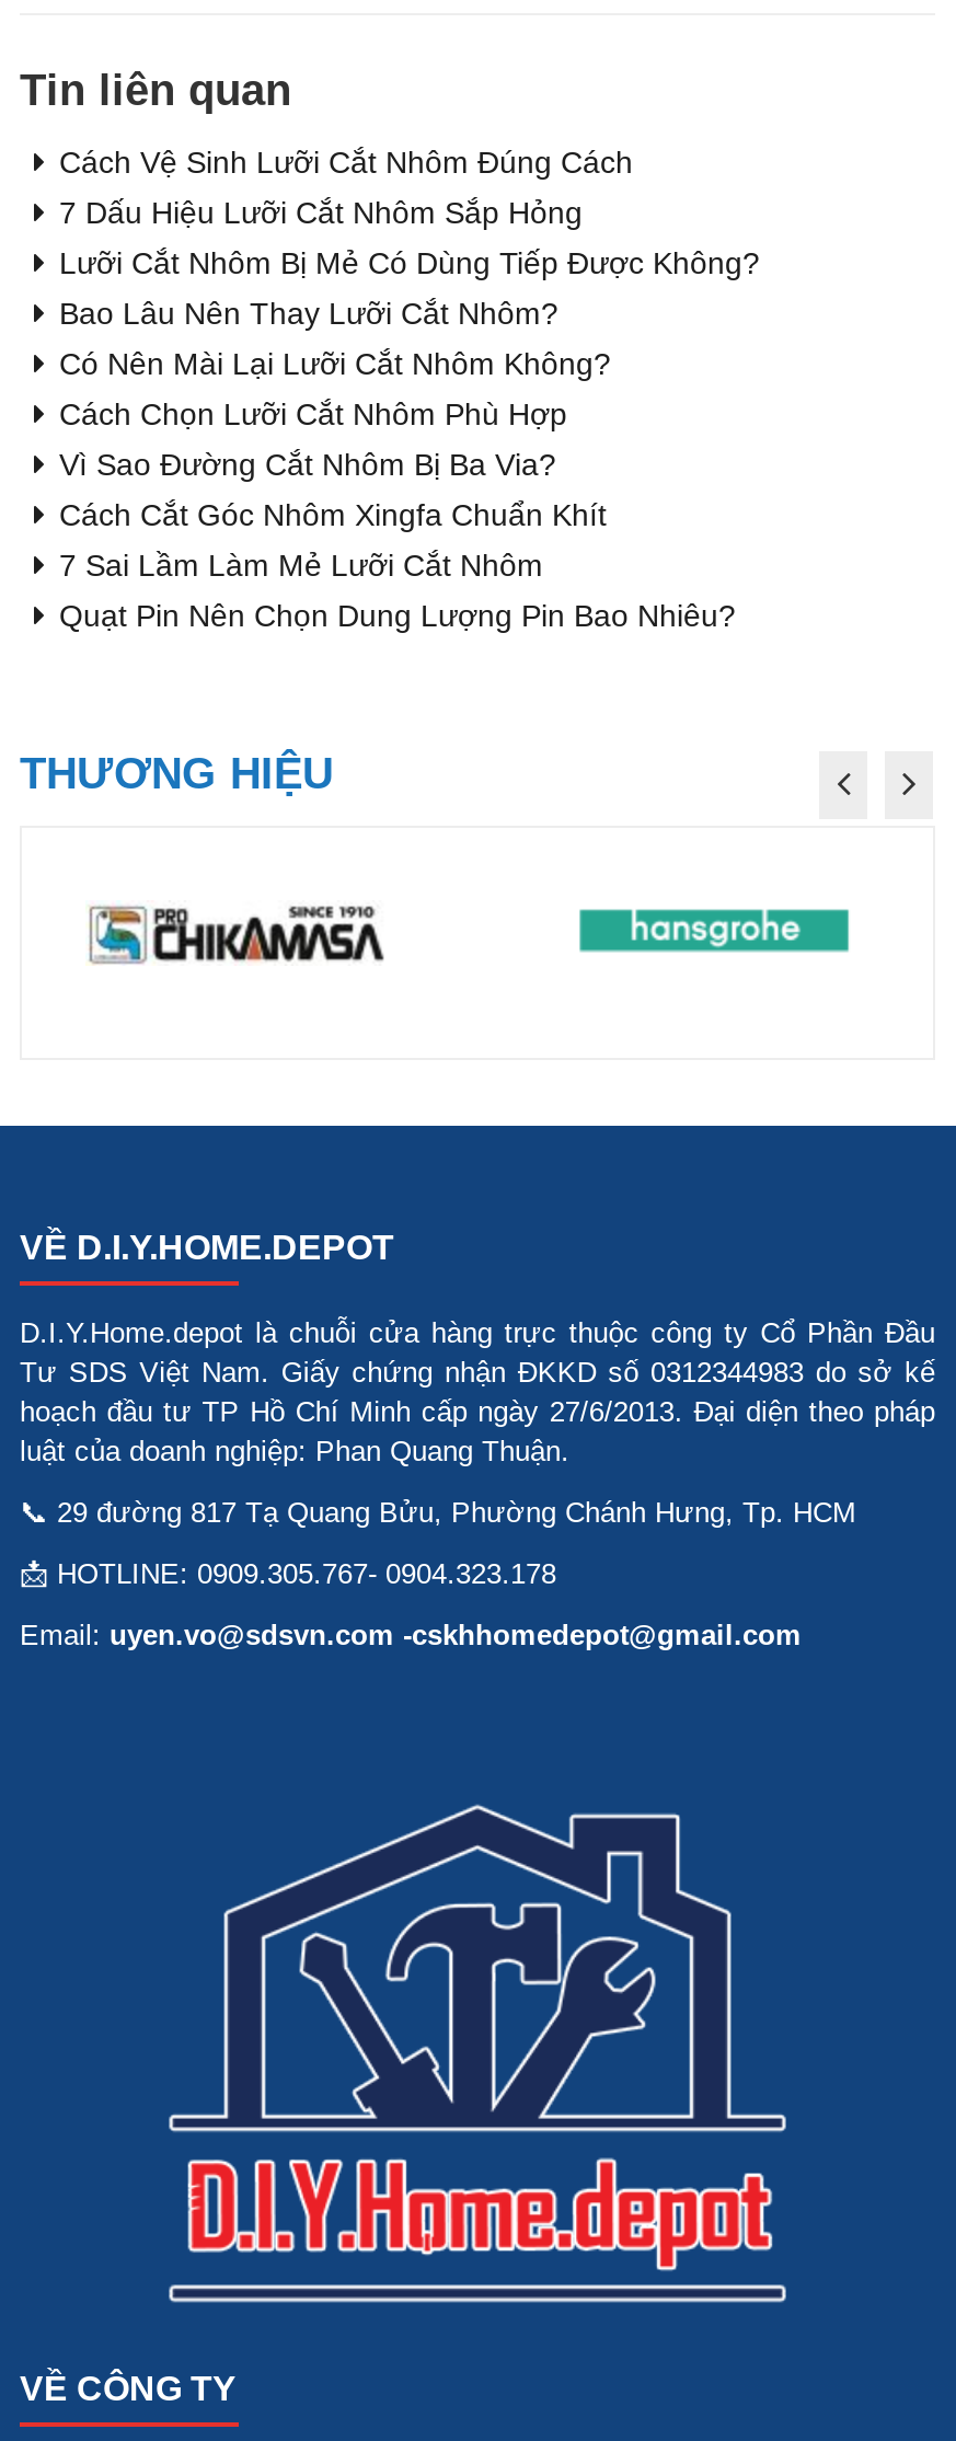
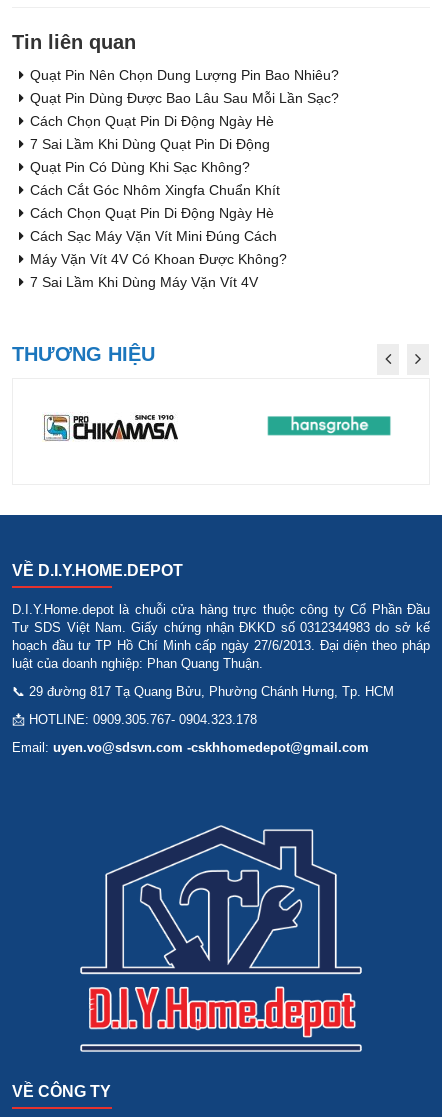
[59,145,760,583] Cách Vệ Sinh Lưỡi Cắt Nhôm Đúng Cách | 7 Dấu Hiệu Lưỡi Cắt Nhôm Sắp Hỏng | Lưỡi Cắt Nhôm Bị Mẻ Có Dùng Tiếp Được Không? | Bao Lâu Nên Thay Lưỡi Cắt Nhôm? | Có Nên Mài Lại Lưỡi Cắt Nhôm Không? | Cách Chọn Lưỡi Cắt Nhôm Phù Hợp | Vì Sao Đường Cắt Nhôm Bị Ba Via? | 7 Sai Lầm Làm Mẻ Lưỡi Cắt Nhôm -> none
moved [59,498,607,533] -> [30,182,280,198]: Cách Cắt Góc Nhôm Xingfa Chuẩn Khít
moved [59,598,736,633] -> [30,67,339,83]: Quạt Pin Nên Chọn Dung Lượng Pin Bao Nhiêu?
none -> [30,90,339,290] Quạt Pin Dùng Được Bao Lâu Sau Mỗi Lần Sạc? | Cách Chọn Quạt Pin Di Động Ngày Hè | 7 Sai Lầm Khi Dùng Quạt Pin Di Động | Quạt Pin Có Dùng Khi Sạc Không? | Cách Chọn Quạt Pin Di Động Ngày Hè | Cách Sạc Máy Vặn Vít Mini Đúng Cách | Máy Vặn Vít 4V Có Khoan Được Không? | 7 Sai Lầm Khi Dùng Máy Vặn Vít 4V

